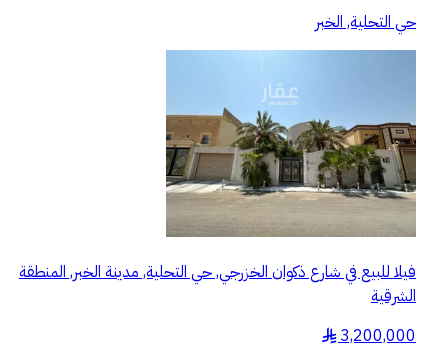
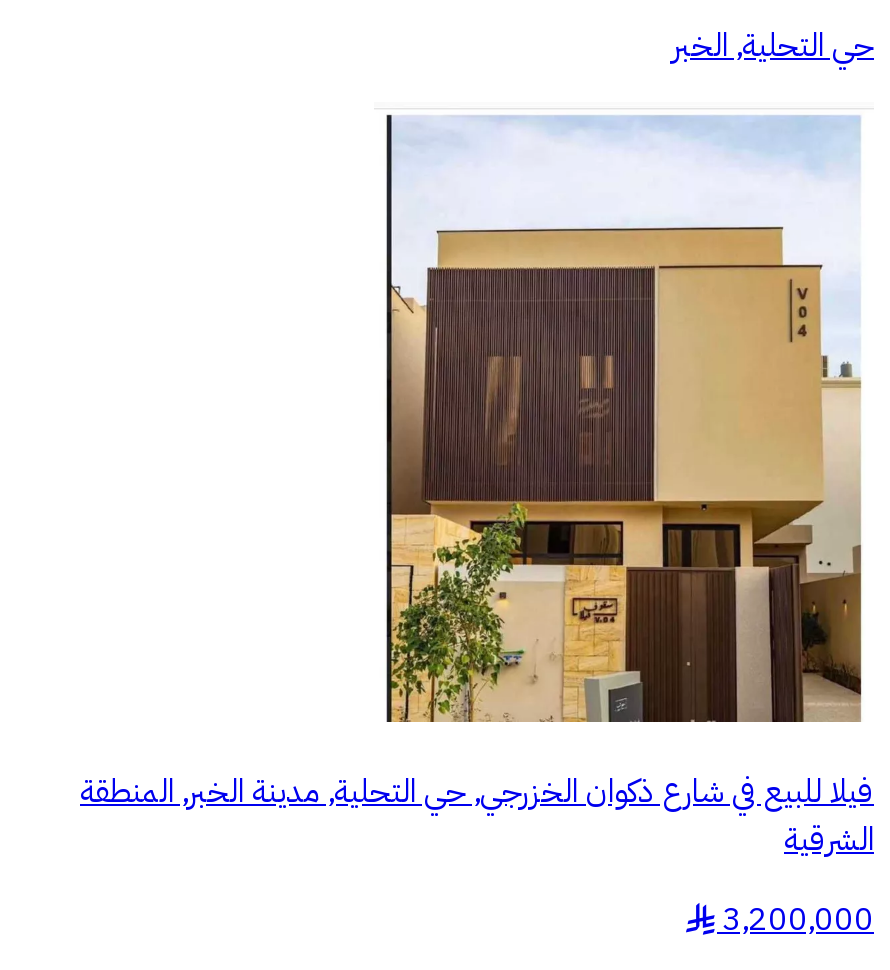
[165,49,417,239] [image] -> [374,112,874,726] [image]

